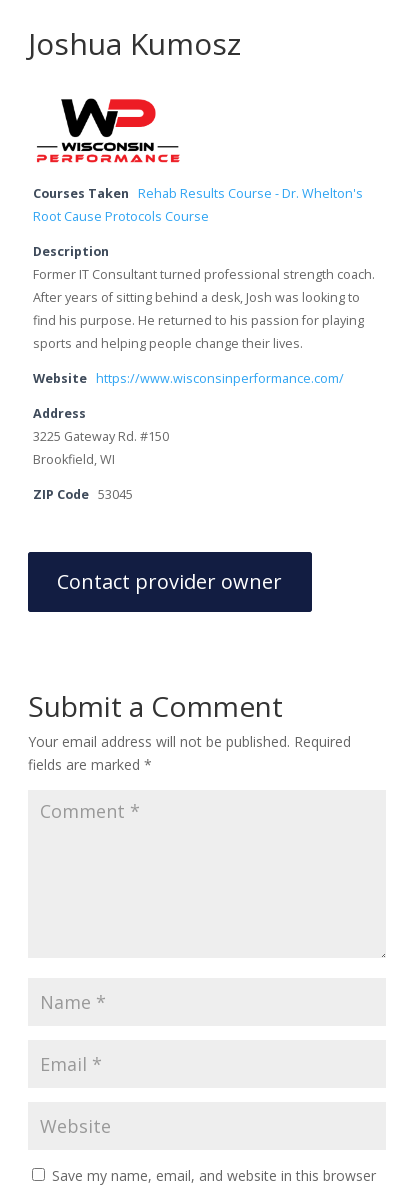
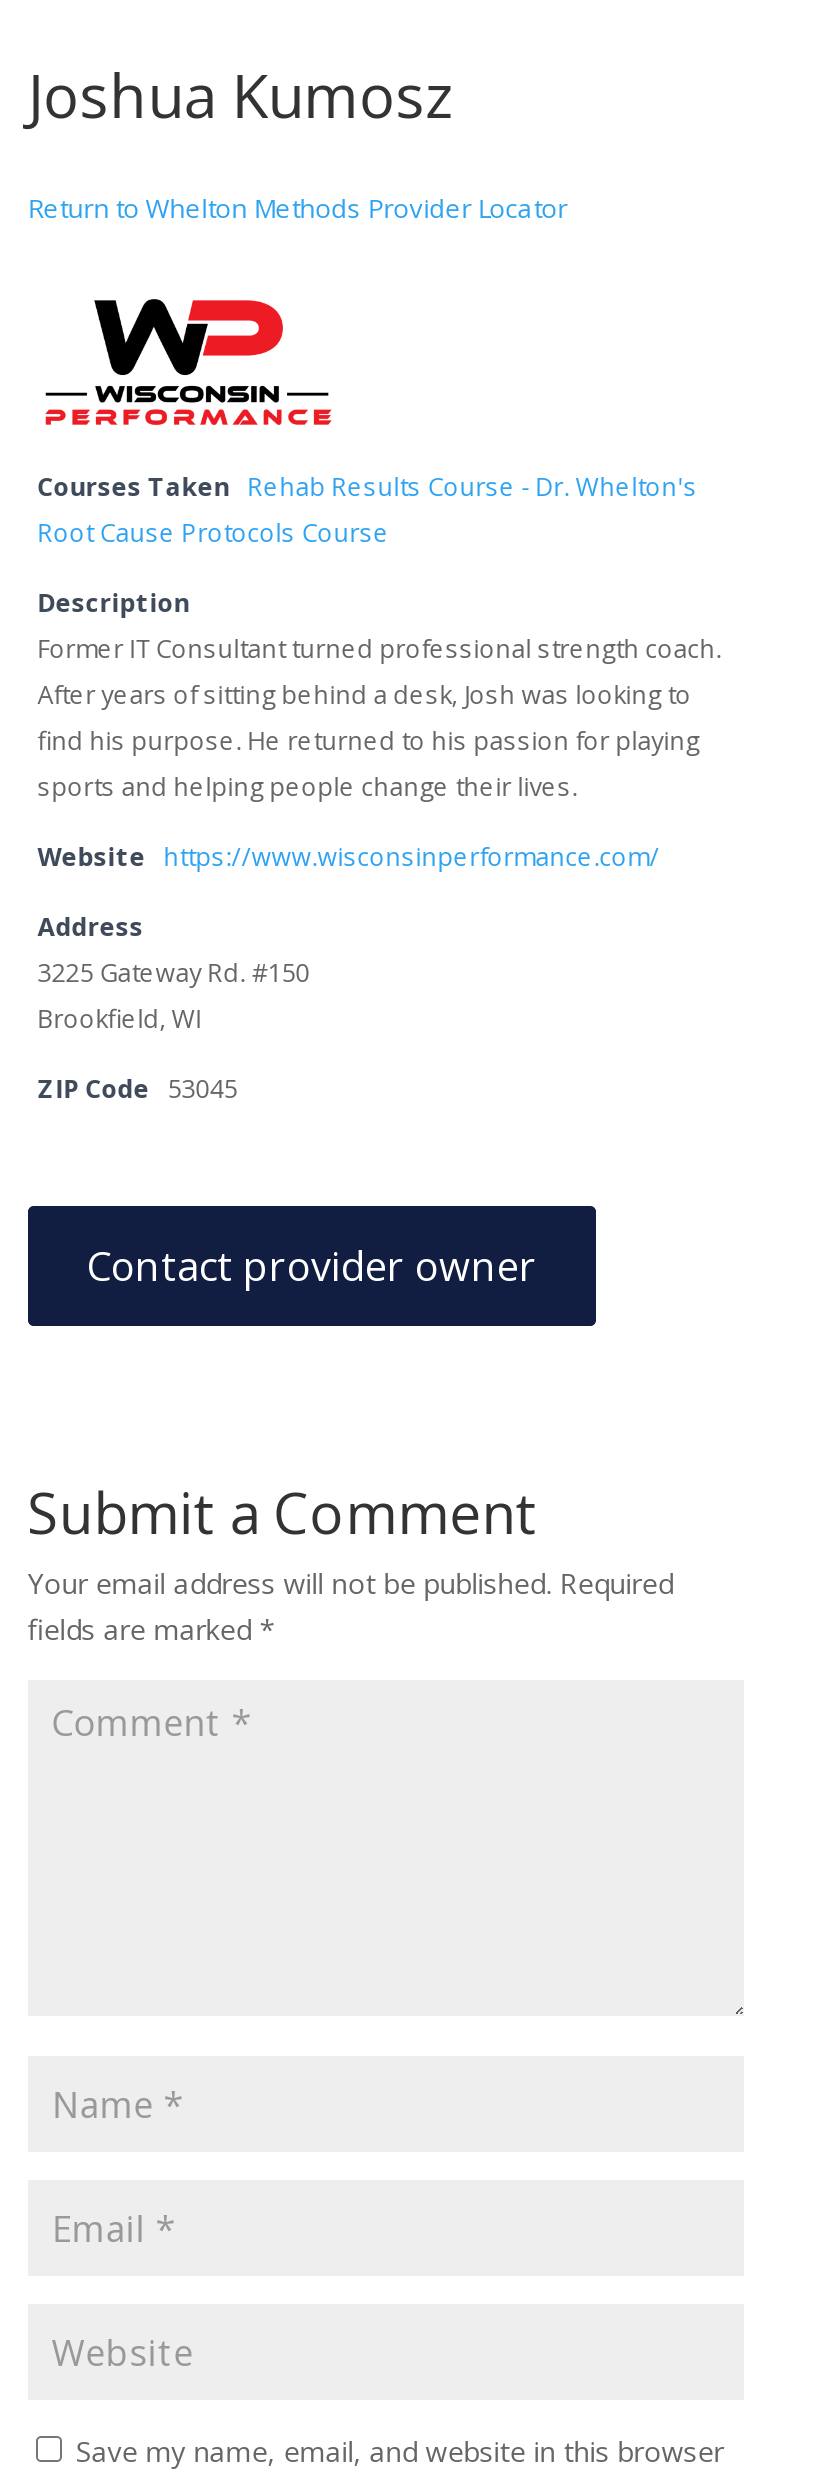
none -> [28,190,568,226] Return to Whelton Methods Provider Locator

